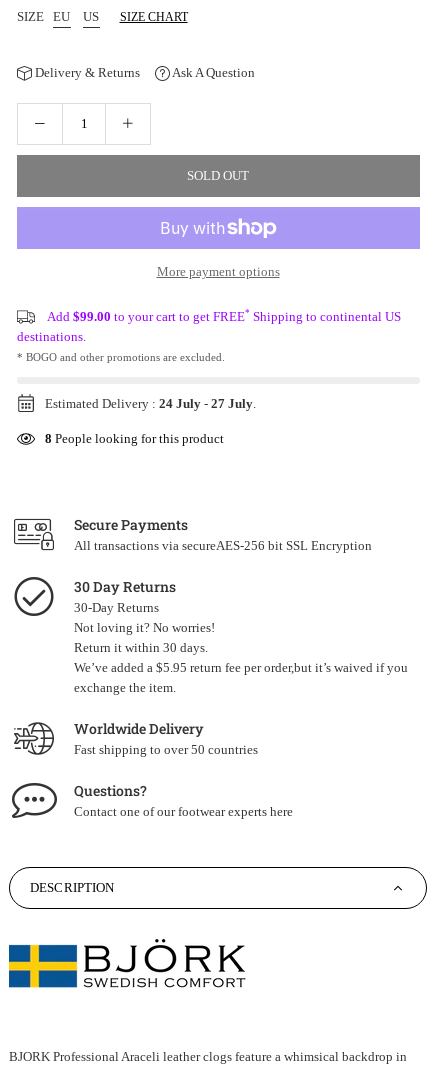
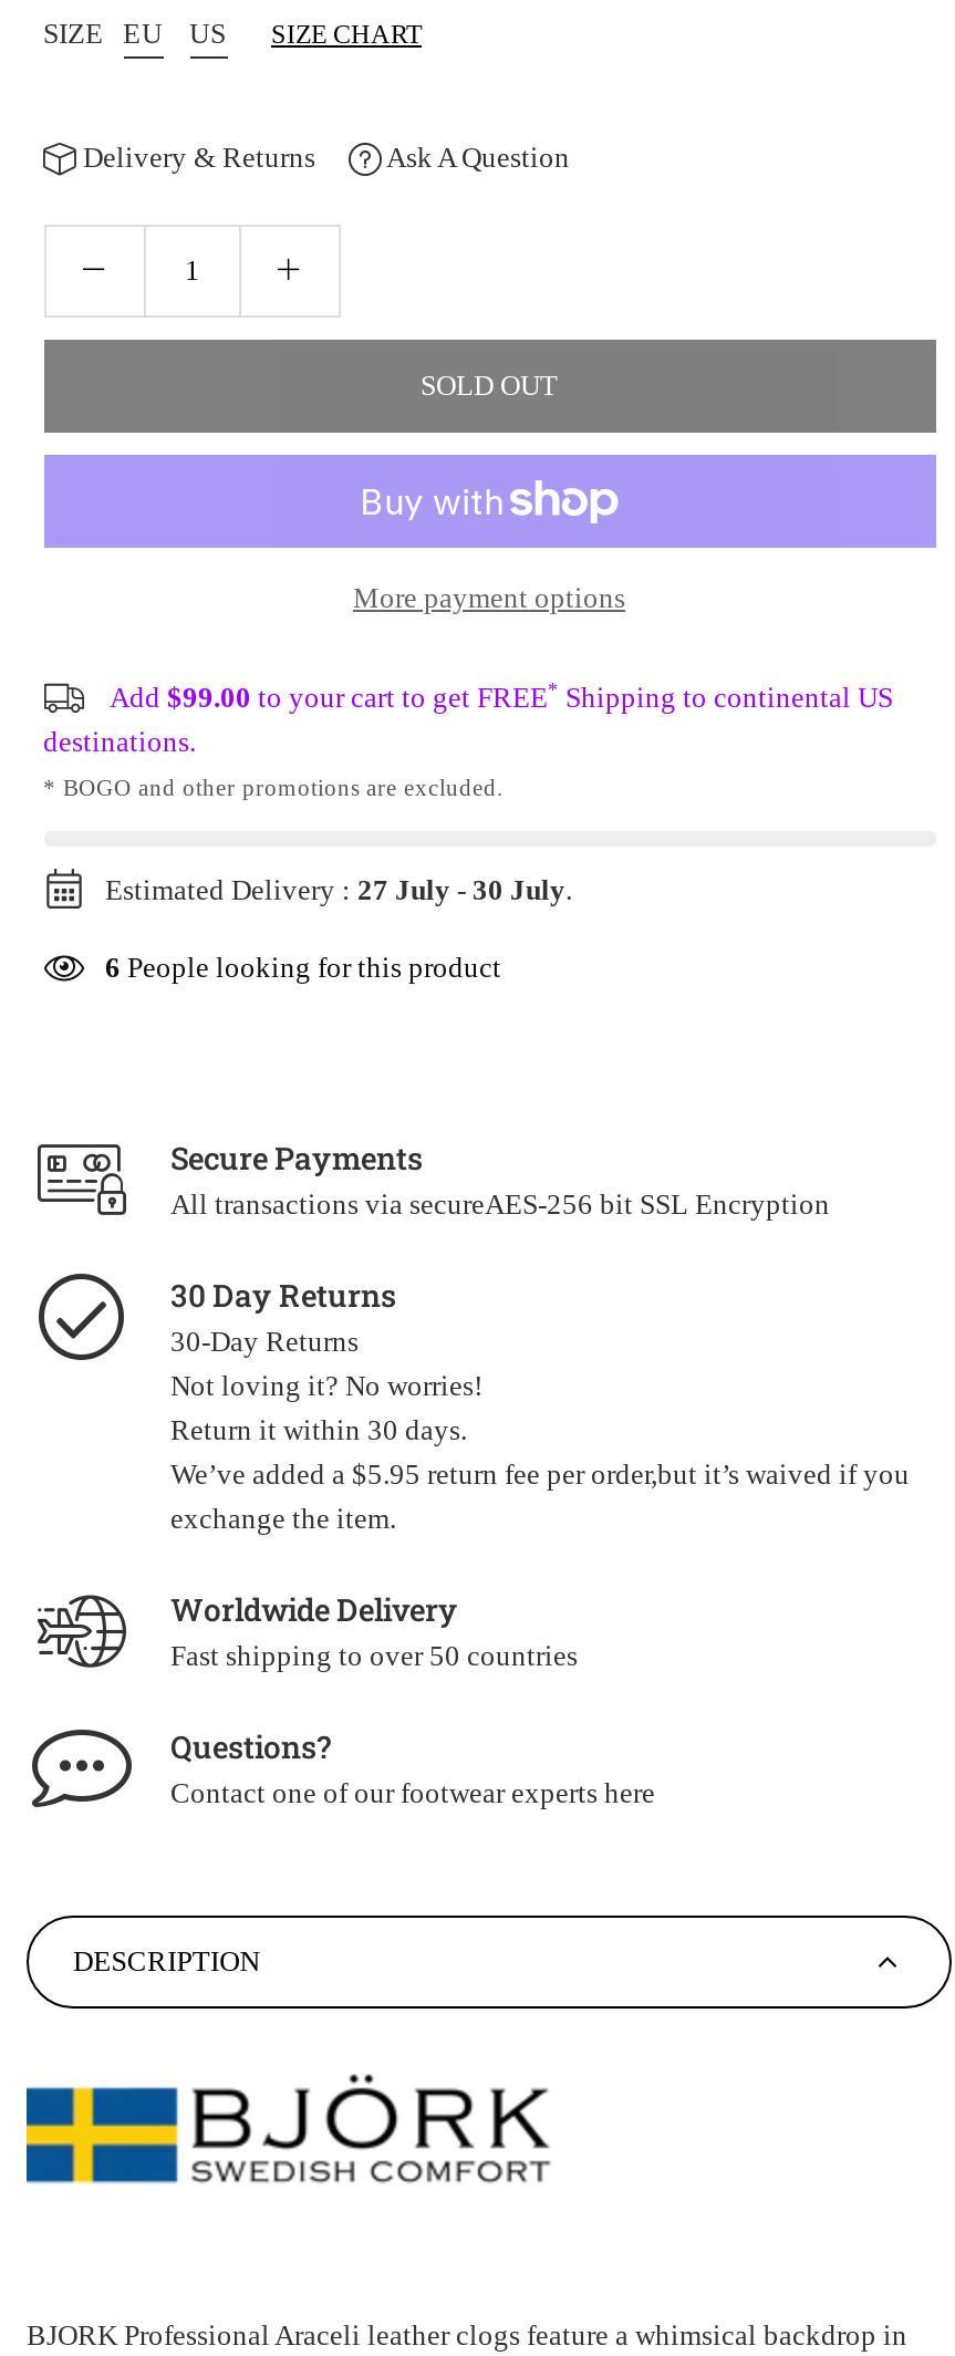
[44,396,255,411] Estimated Delivery : 24 July - 27 July. -> [105,872,572,905] Estimated Delivery : 27 July - 30 July.
[44,431,223,446] 8 People looking for this product -> [105,950,501,983] 6 People looking for this product

